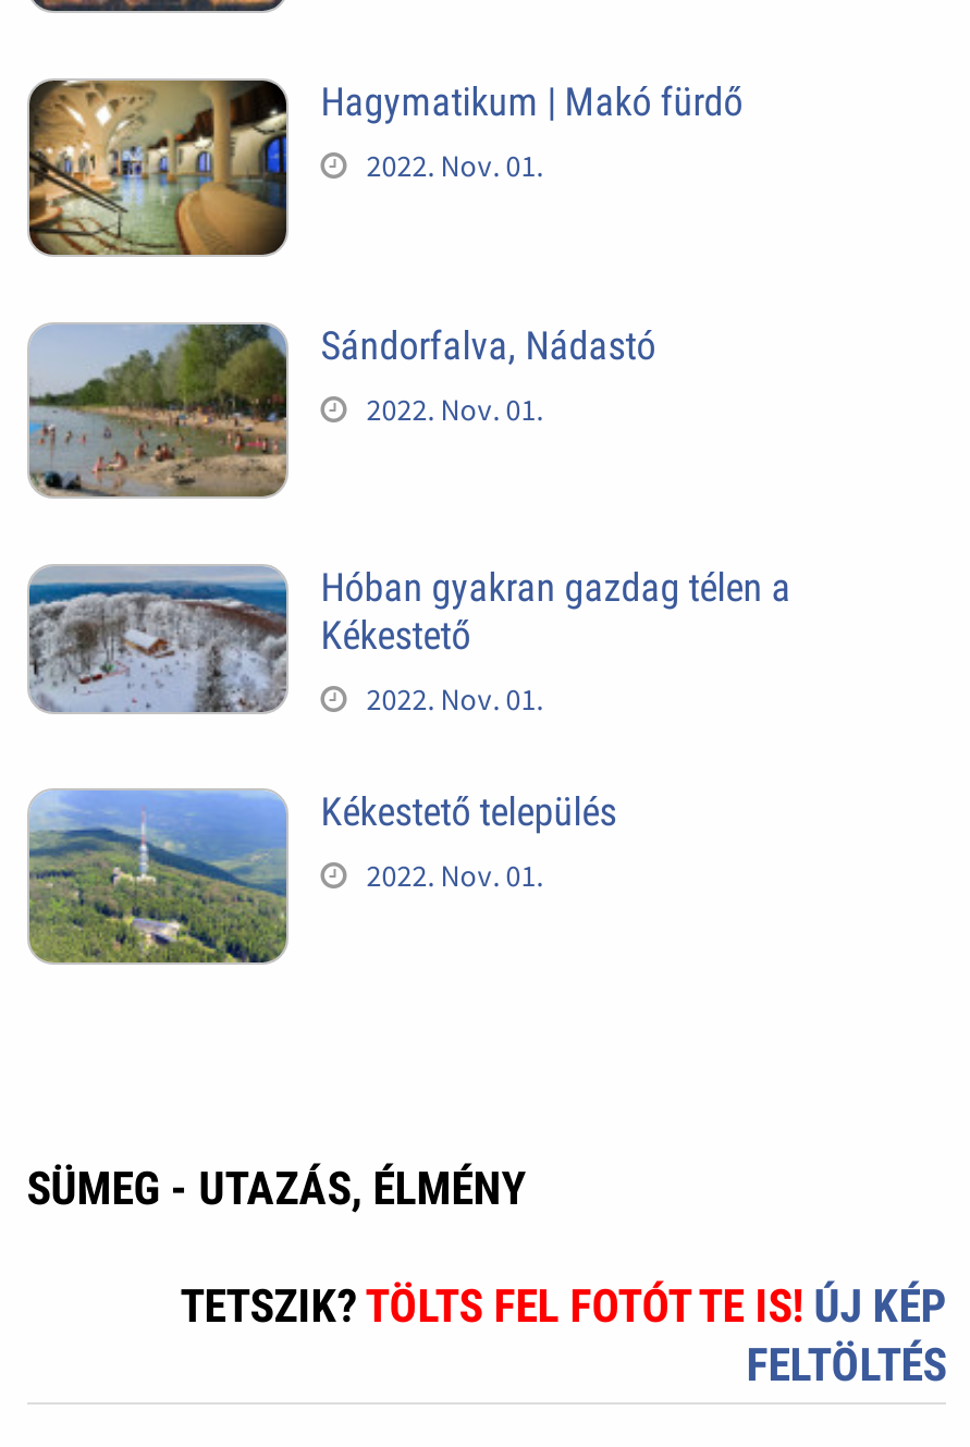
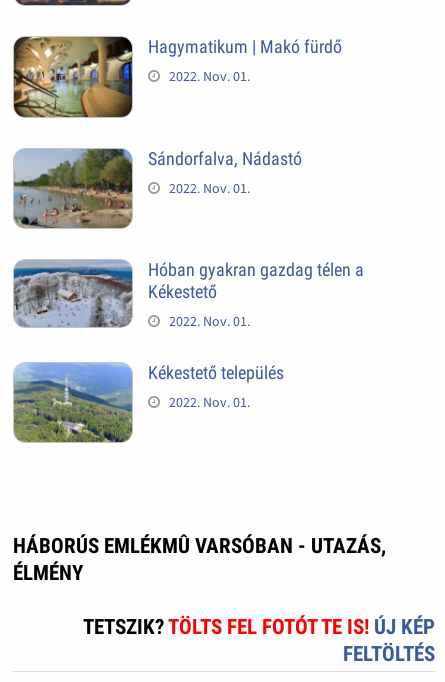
[27,1164,525,1216] SÜMEG - UTAZÁS, ÉLMÉNY -> [13,534,386,585] HÁBORÚS EMLÉKMÛ VARSÓBAN - UTAZÁS, | ÉLMÉNY

